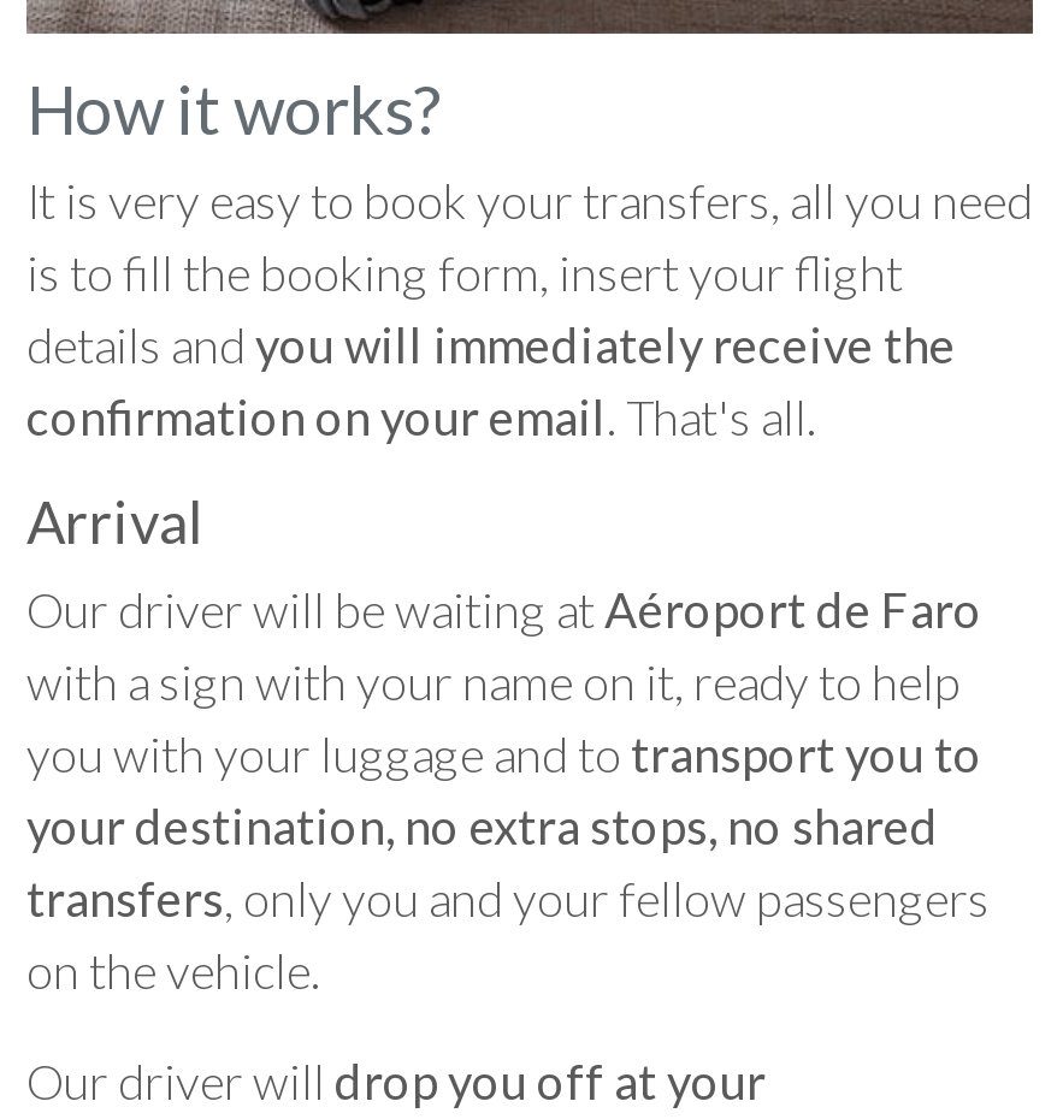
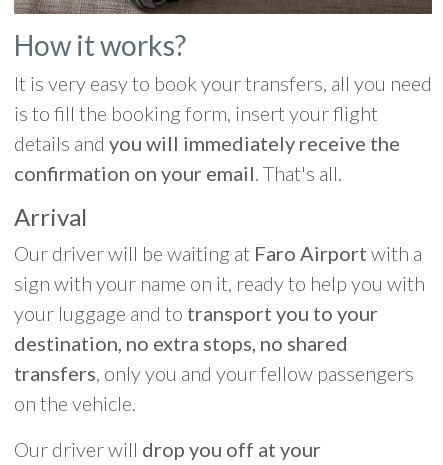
[26,581,982,855] Our driver will be waiting at Aéroport de Faro | with a sign with your name on it, ready to help | you with your luggage and to transport you to | your destination, no extra stops, no shared -> [14,241,425,355] Our driver will be waiting at Faro Airport with a | sign with your name on it, ready to help you with | your luggage and to transport you to your | destination, no extra stops, no shared

